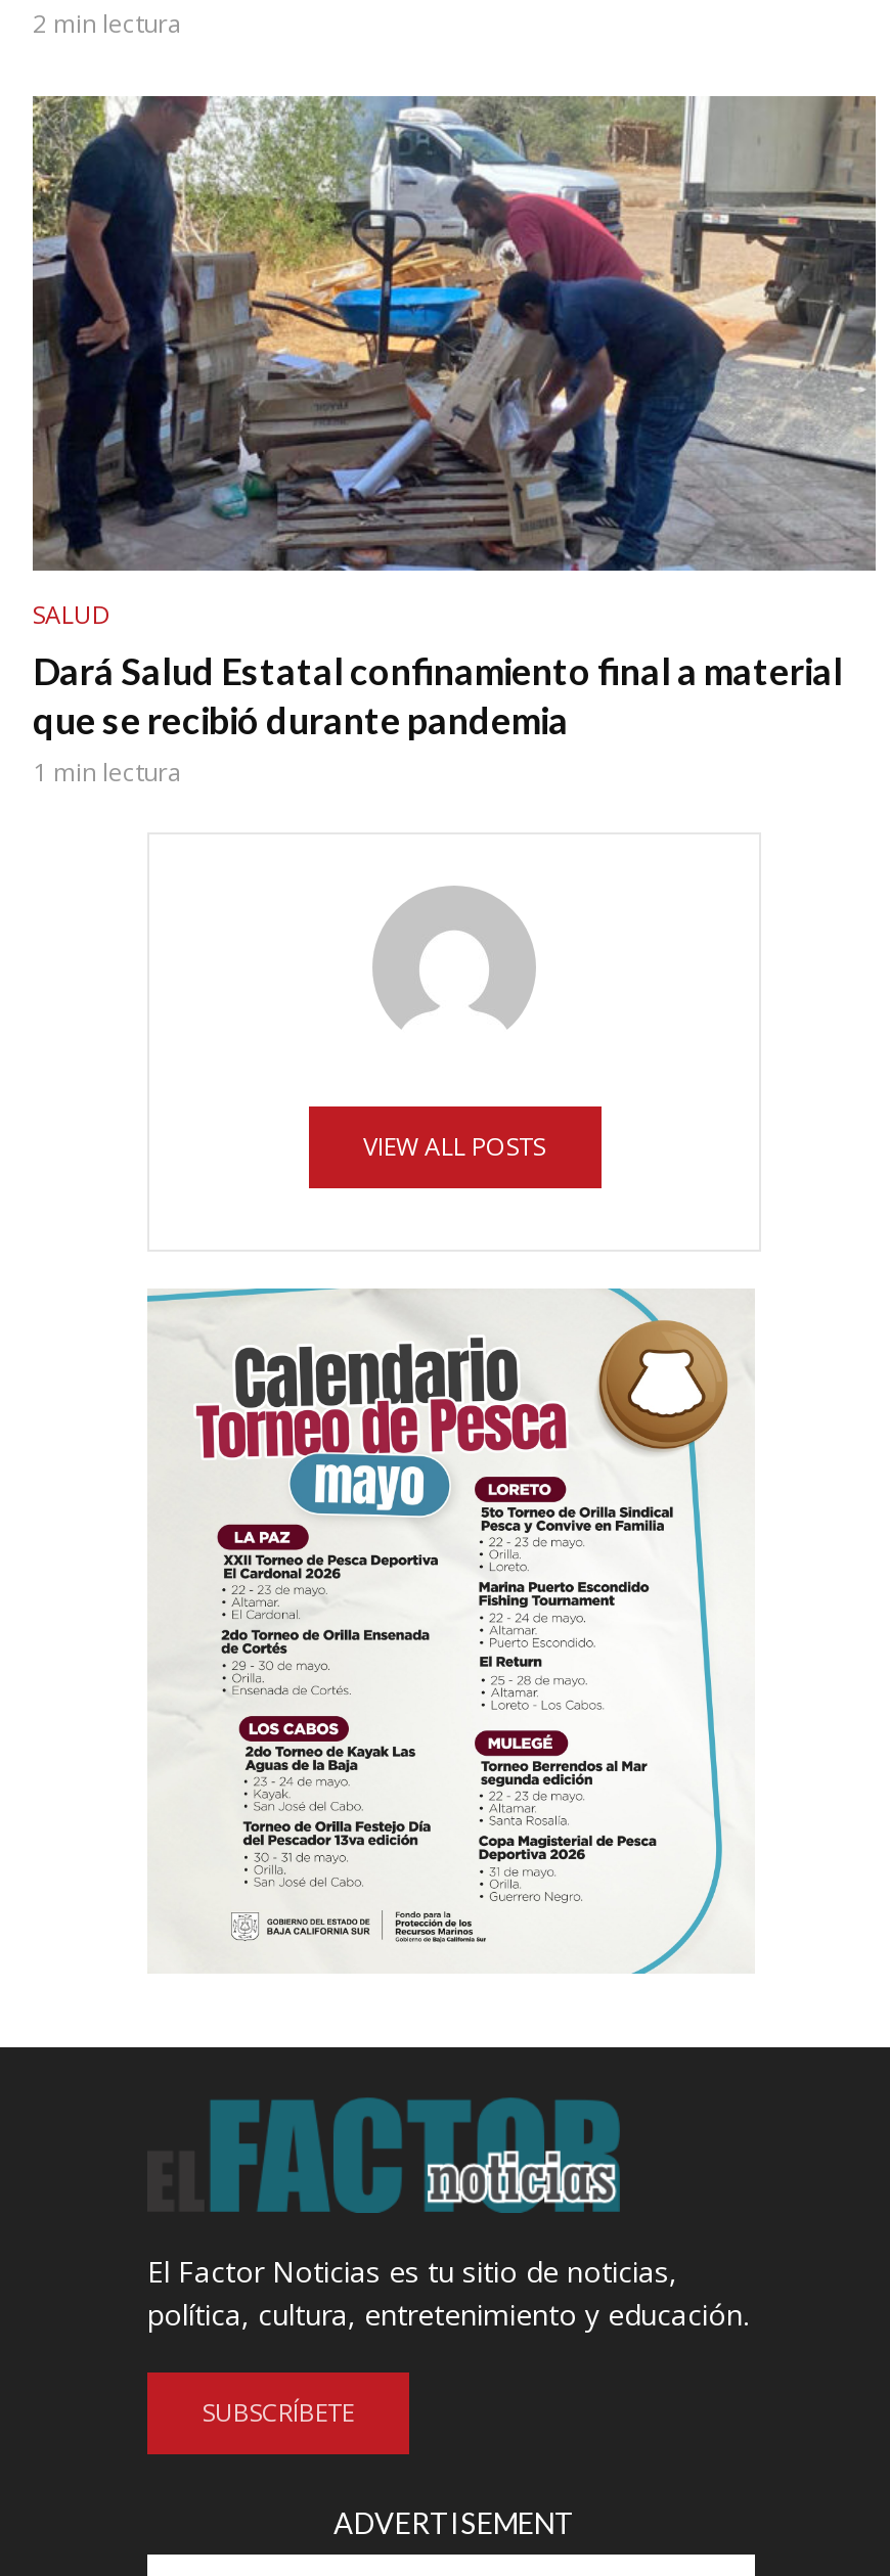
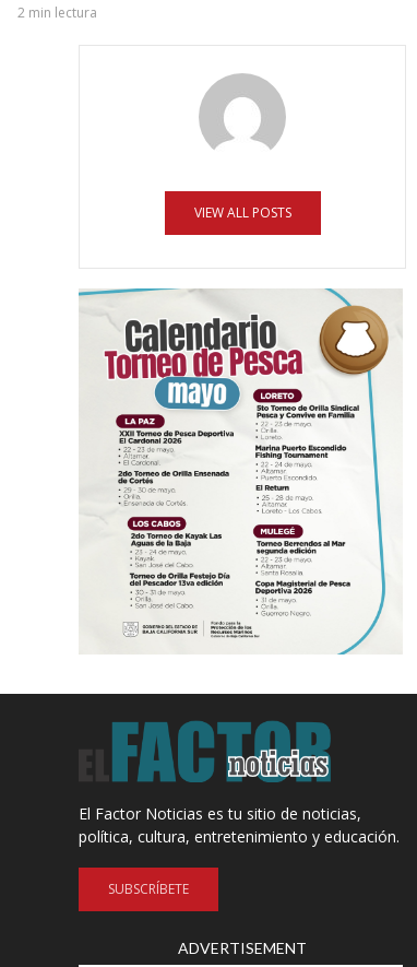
[31,94,878,789] [image] | SALUD | Dará Salud Estatal confinamiento final a material | que se recibió durante pandemia | 1 min lectura -> none

